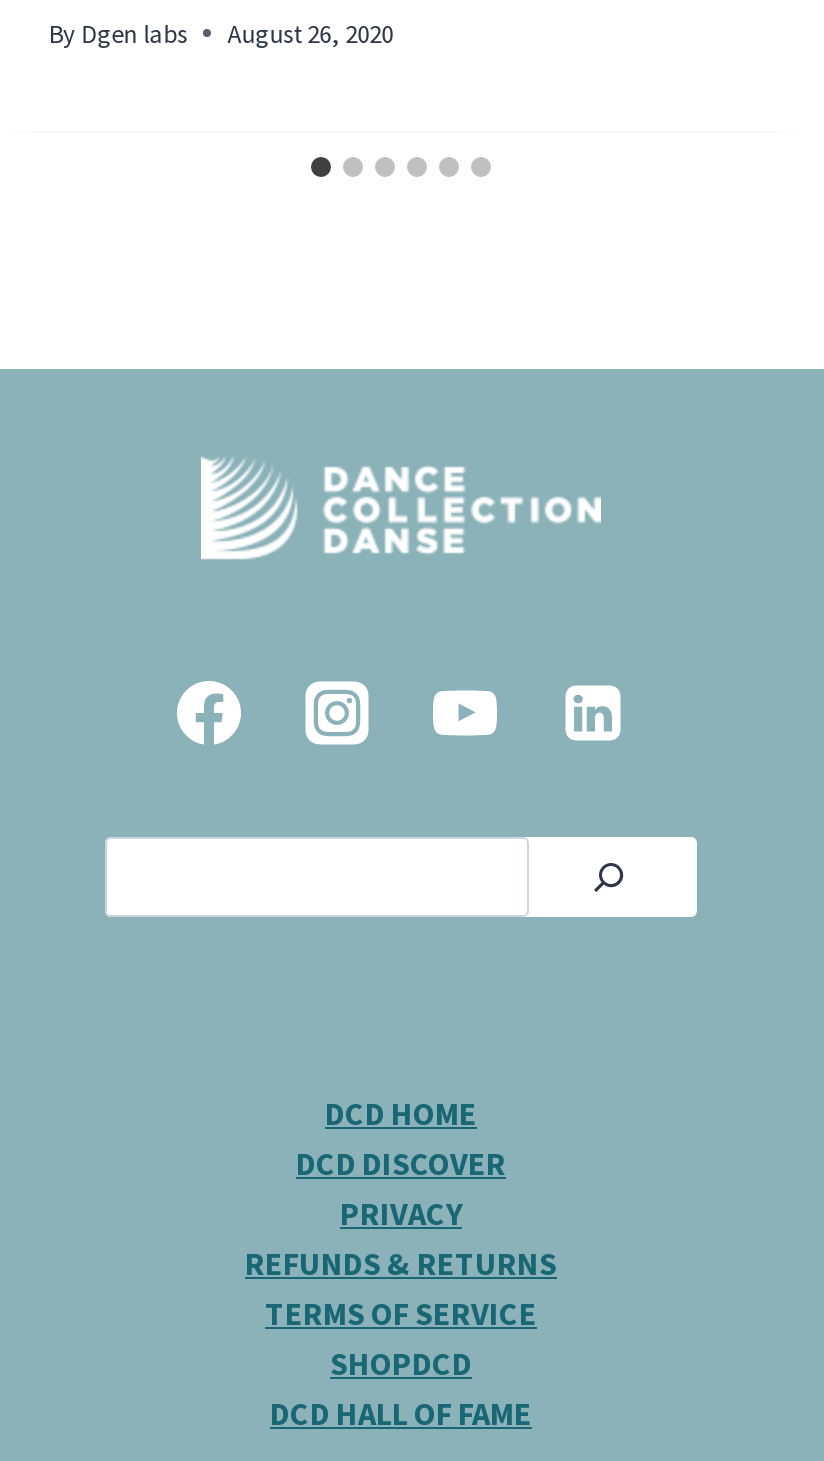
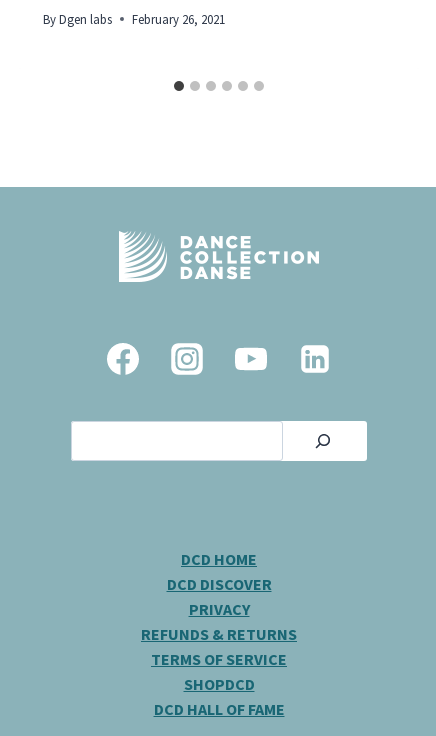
[49,16,393,48] By Dgen labs August 26, 2020 -> [43,11,225,27] By Dgen labs February 26, 2021

